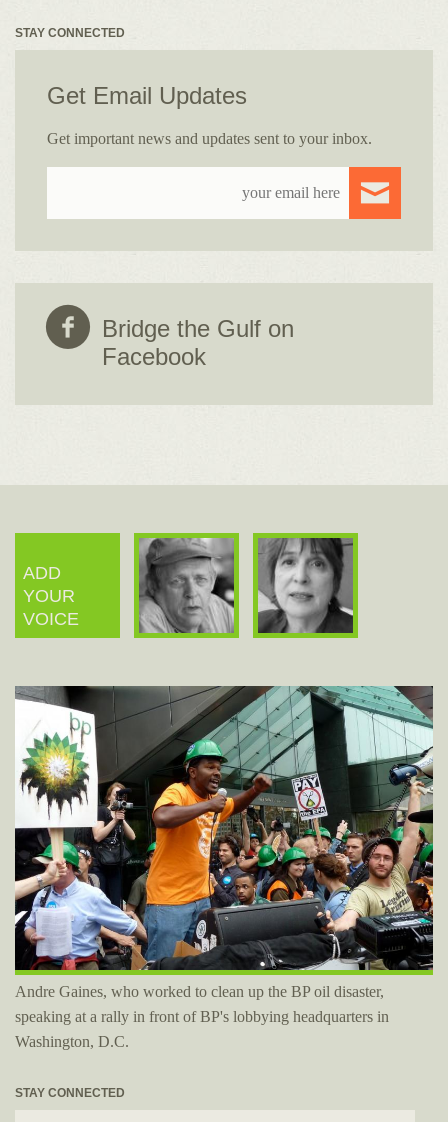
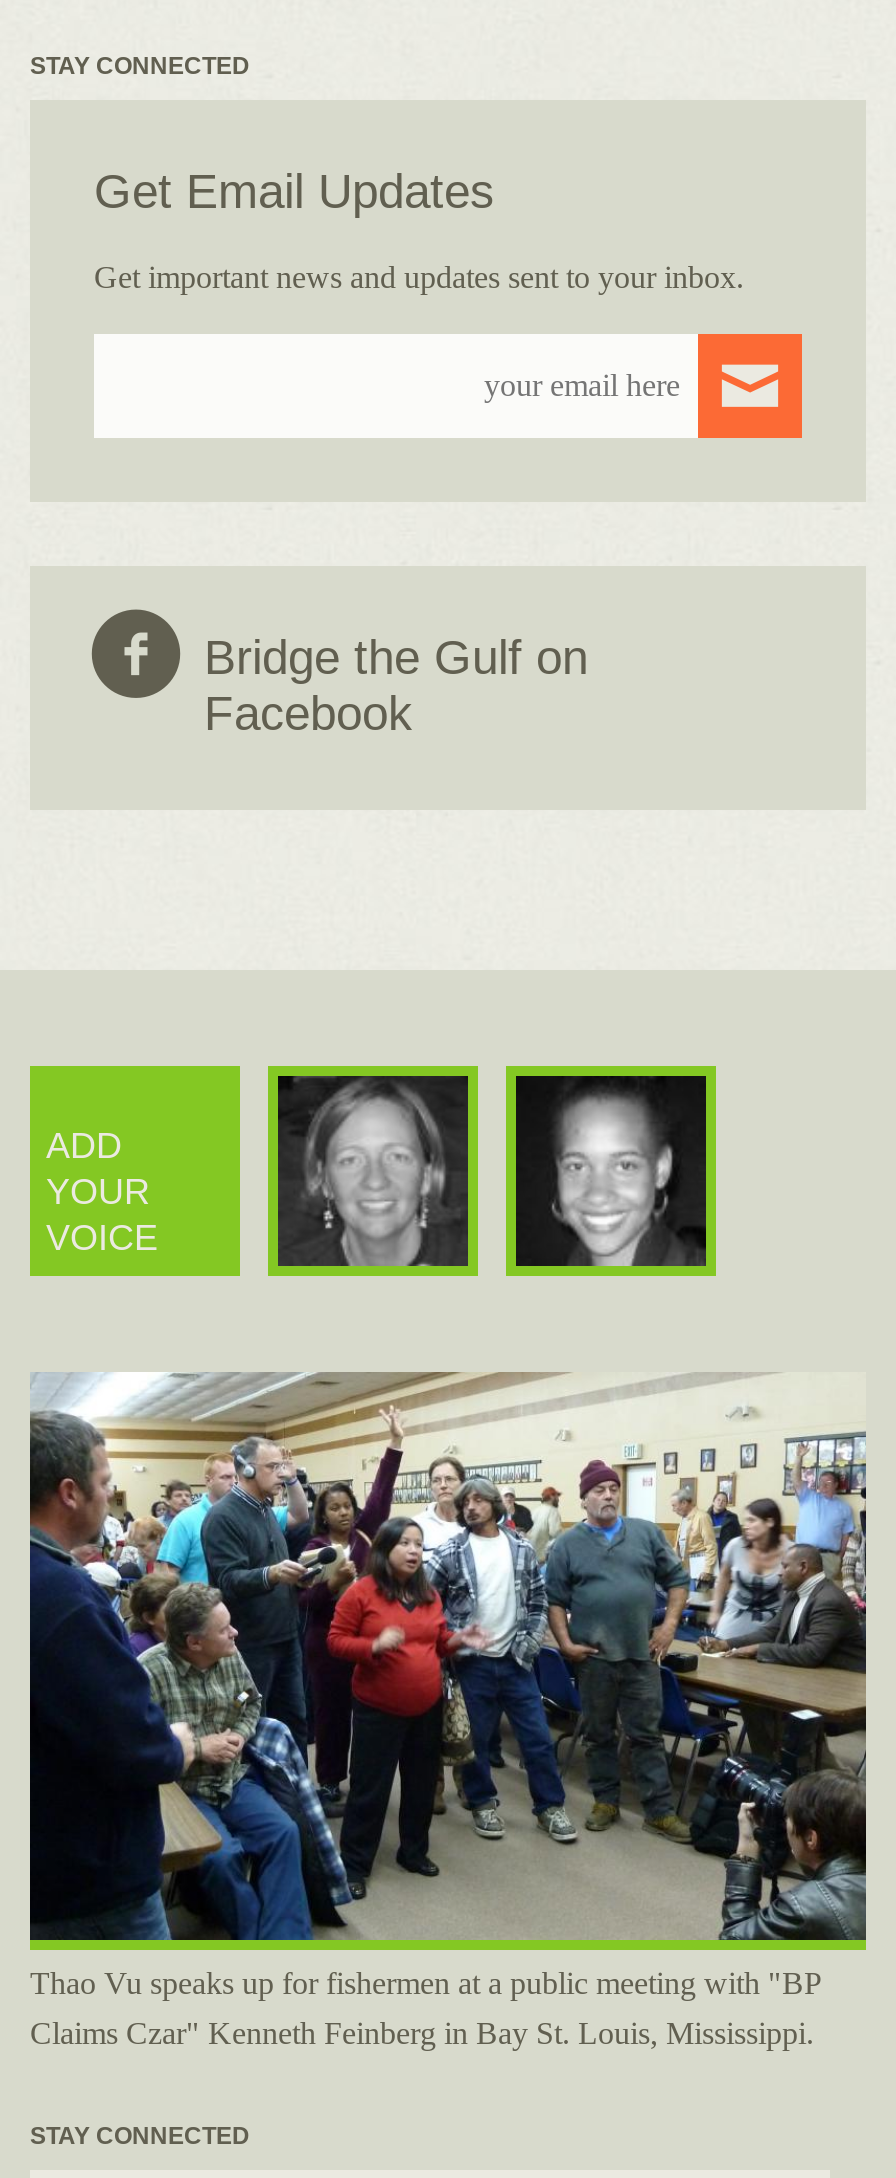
[138,537,235,634] [image] -> [276,1074,470,1268] [image]
[257,537,354,634] [image] -> [514,1074,708,1268] [image]
[15,685,434,1050] [image] | Andre Gaines, who worked to clean up the BP oil disaster, | speaking at a rally in front of BP's lobbying headquarters in | Washington, D.C. -> [28,1372,868,2049] [image] | Thao Vu speaks up for fishermen at a public meeting with "BP | Claims Czar" Kenneth Feinberg in Bay St. Louis, Mississippi.

